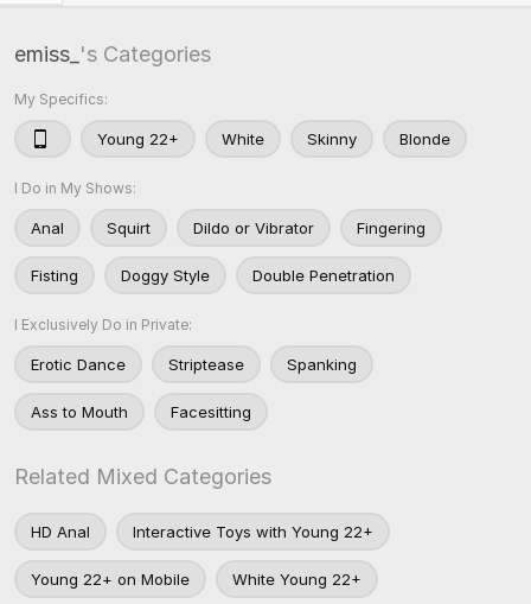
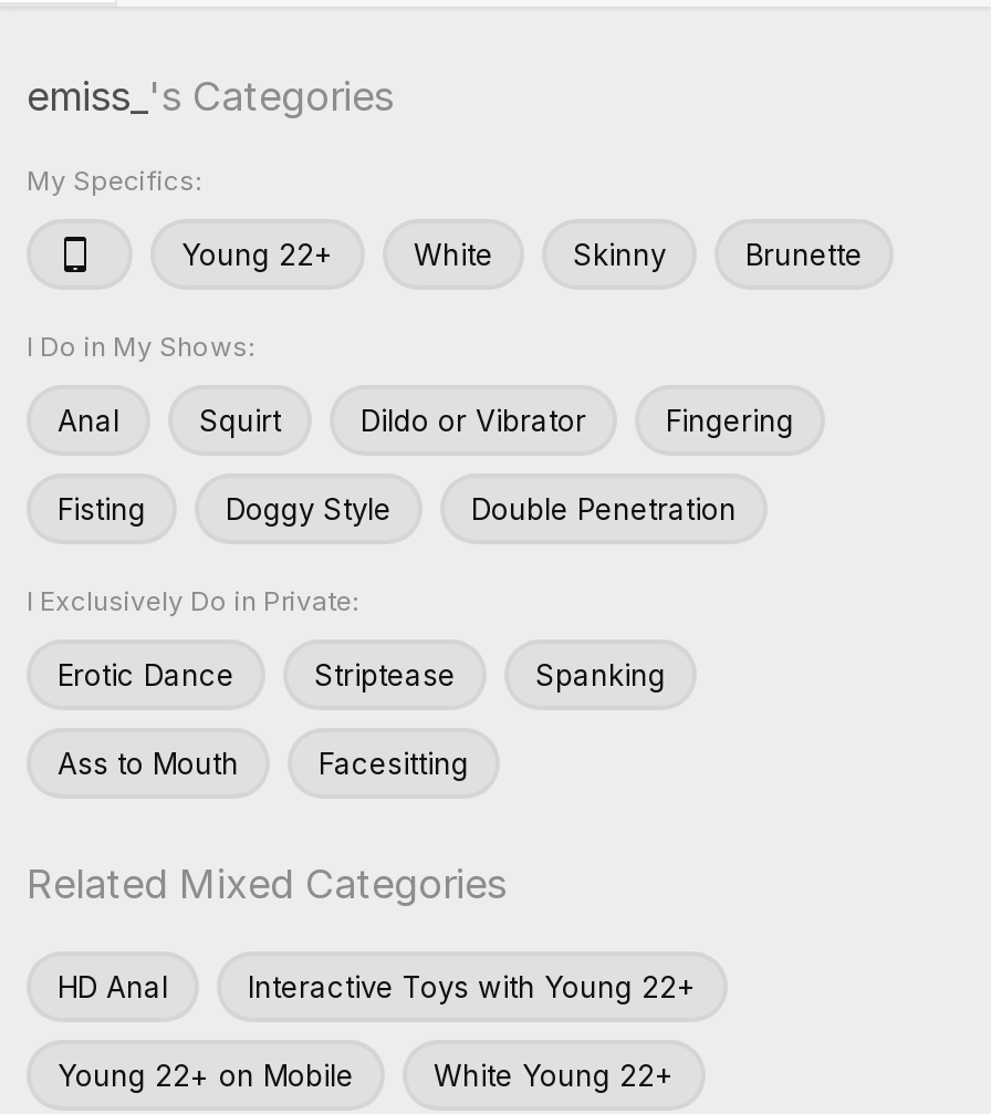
[399,129,450,148] Blonde -> [745,236,863,272] Brunette

